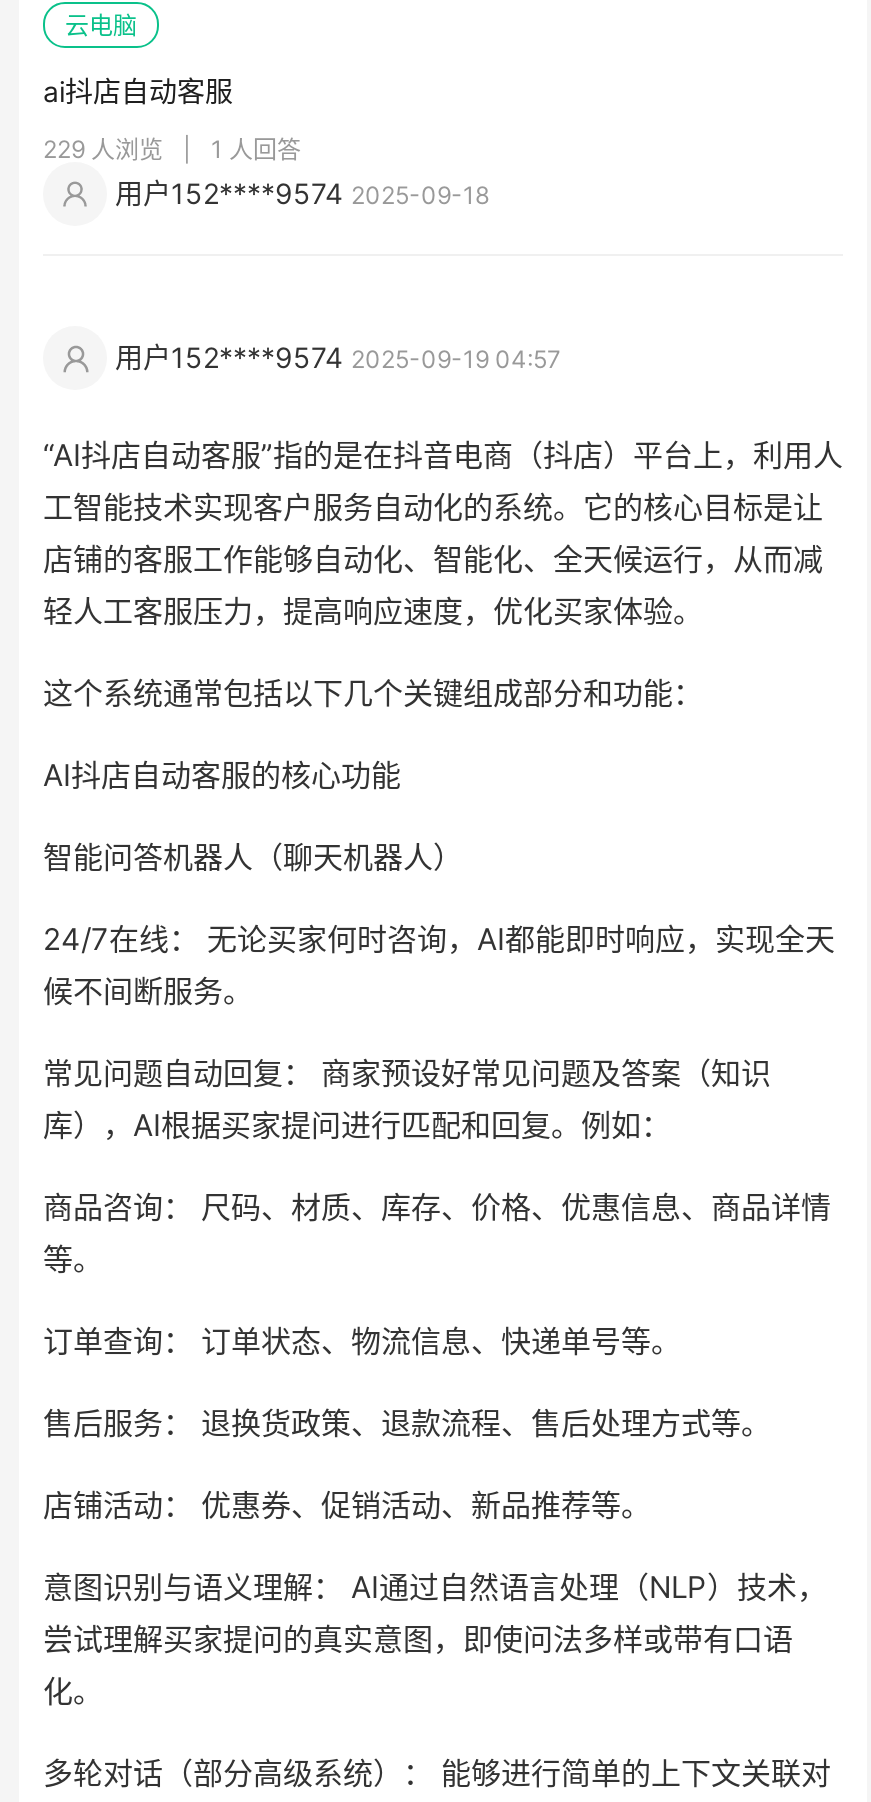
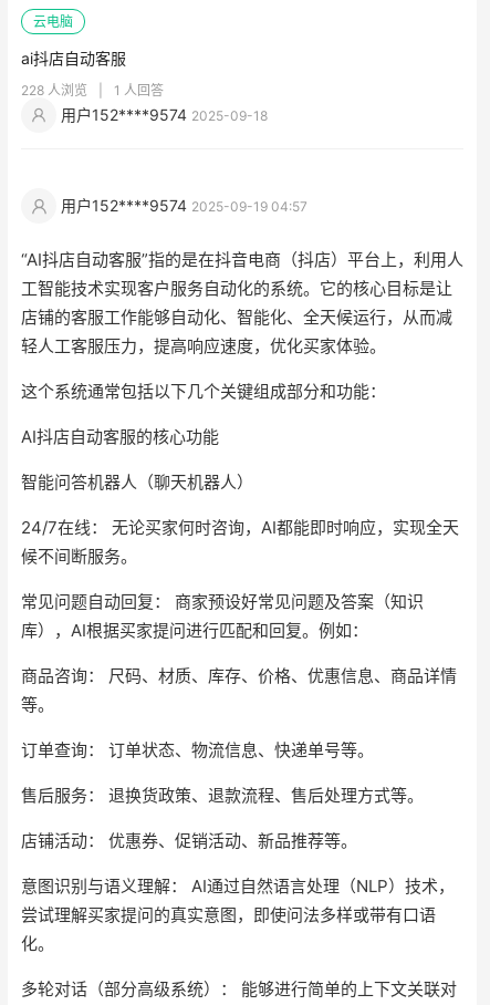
[43,134,163,164] 229 人浏览 -> [21,82,87,99] 228 人浏览

